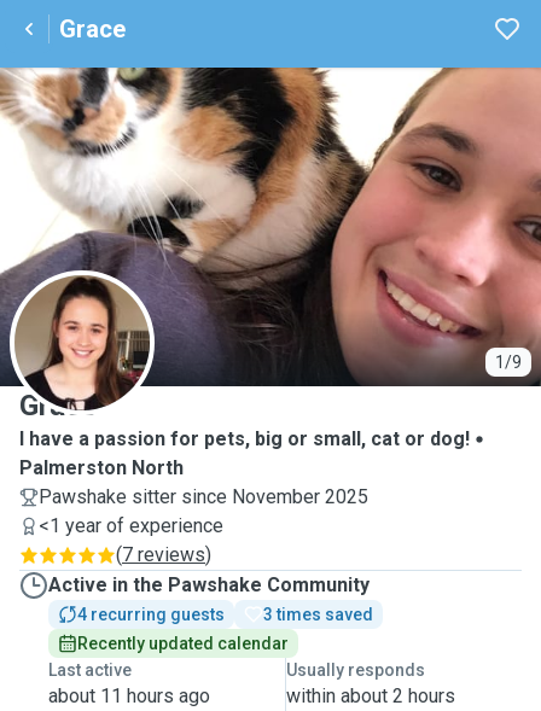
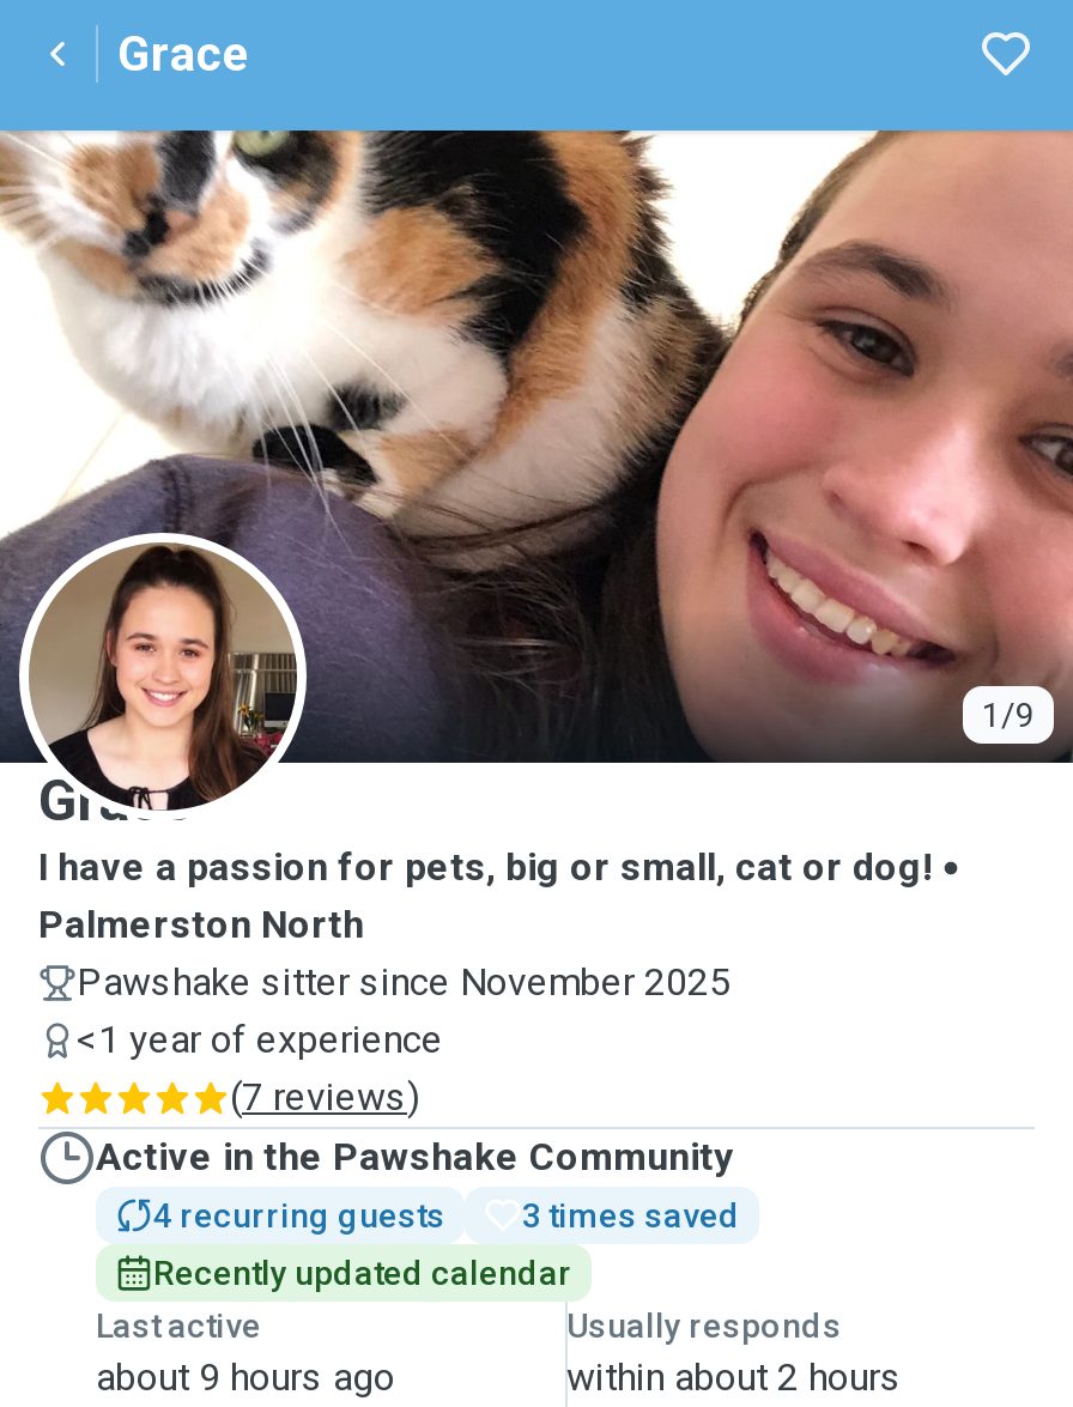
[48,684,210,707] about 11 hours ago -> [96,1354,395,1400] about 9 hours ago

